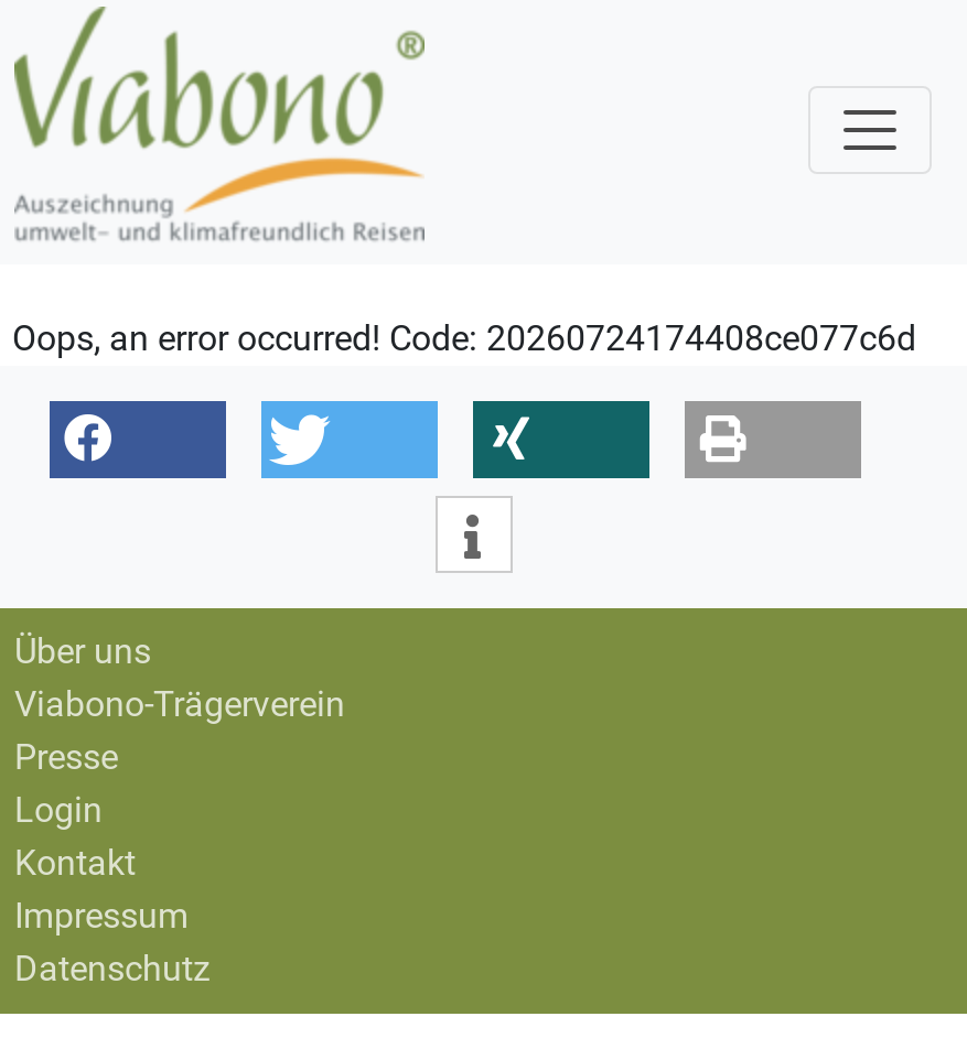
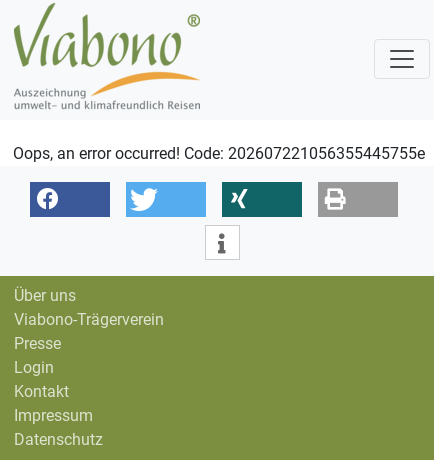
[12,317,916,359] Oops, an error occurred! Code: 20260724174408ce077c6d -> [13,144,425,163] Oops, an error occurred! Code: 202607221056355445755e

